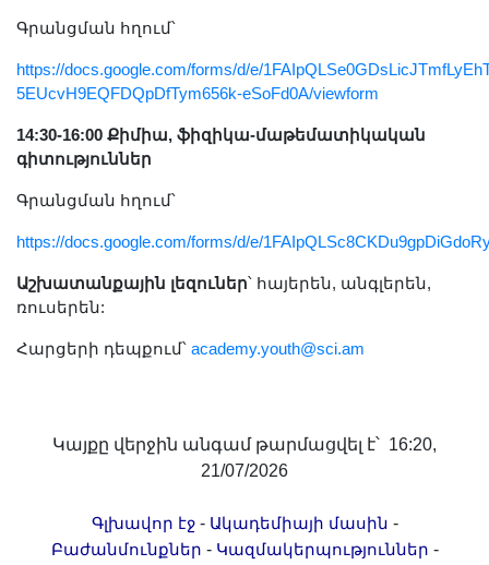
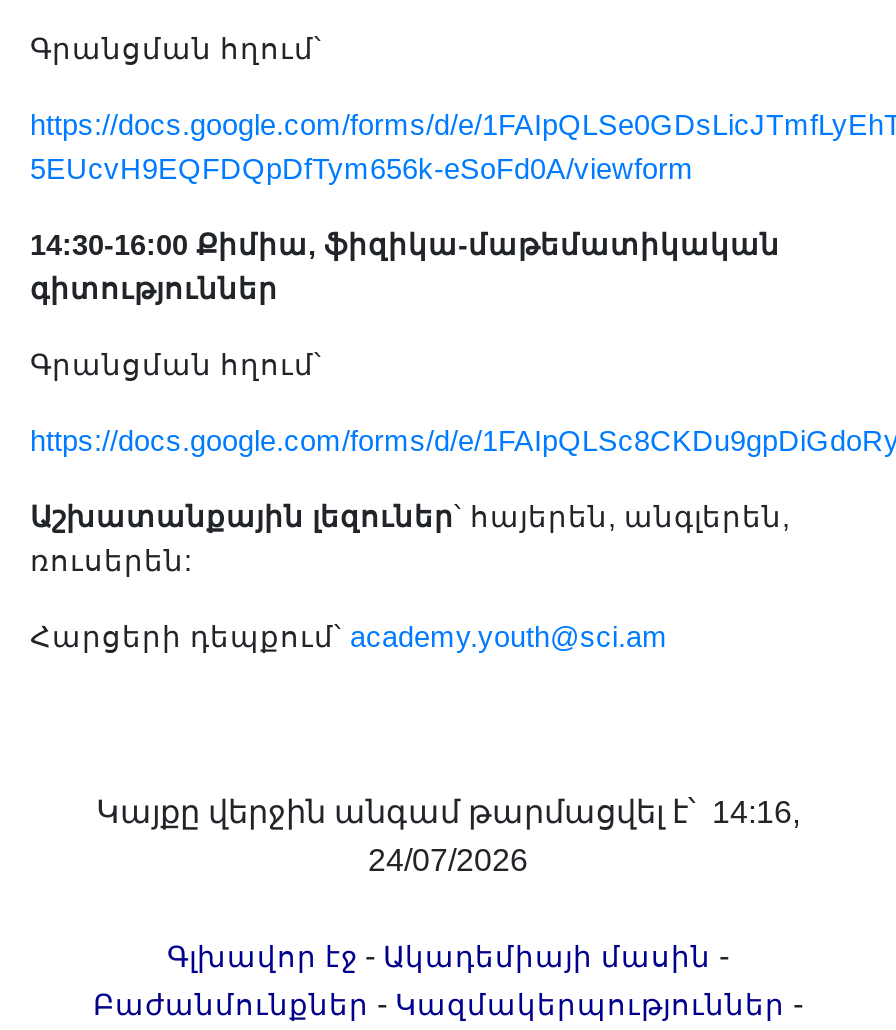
[52,435,437,454] Կայքը վերջին անգամ թարմացվել է՝ 16:20, -> [96,795,800,829] Կայքը վերջին անգամ թարմացվել է՝ 14:16,
[201,461,288,480] 21/07/2026 -> [368,843,528,877] 24/07/2026

